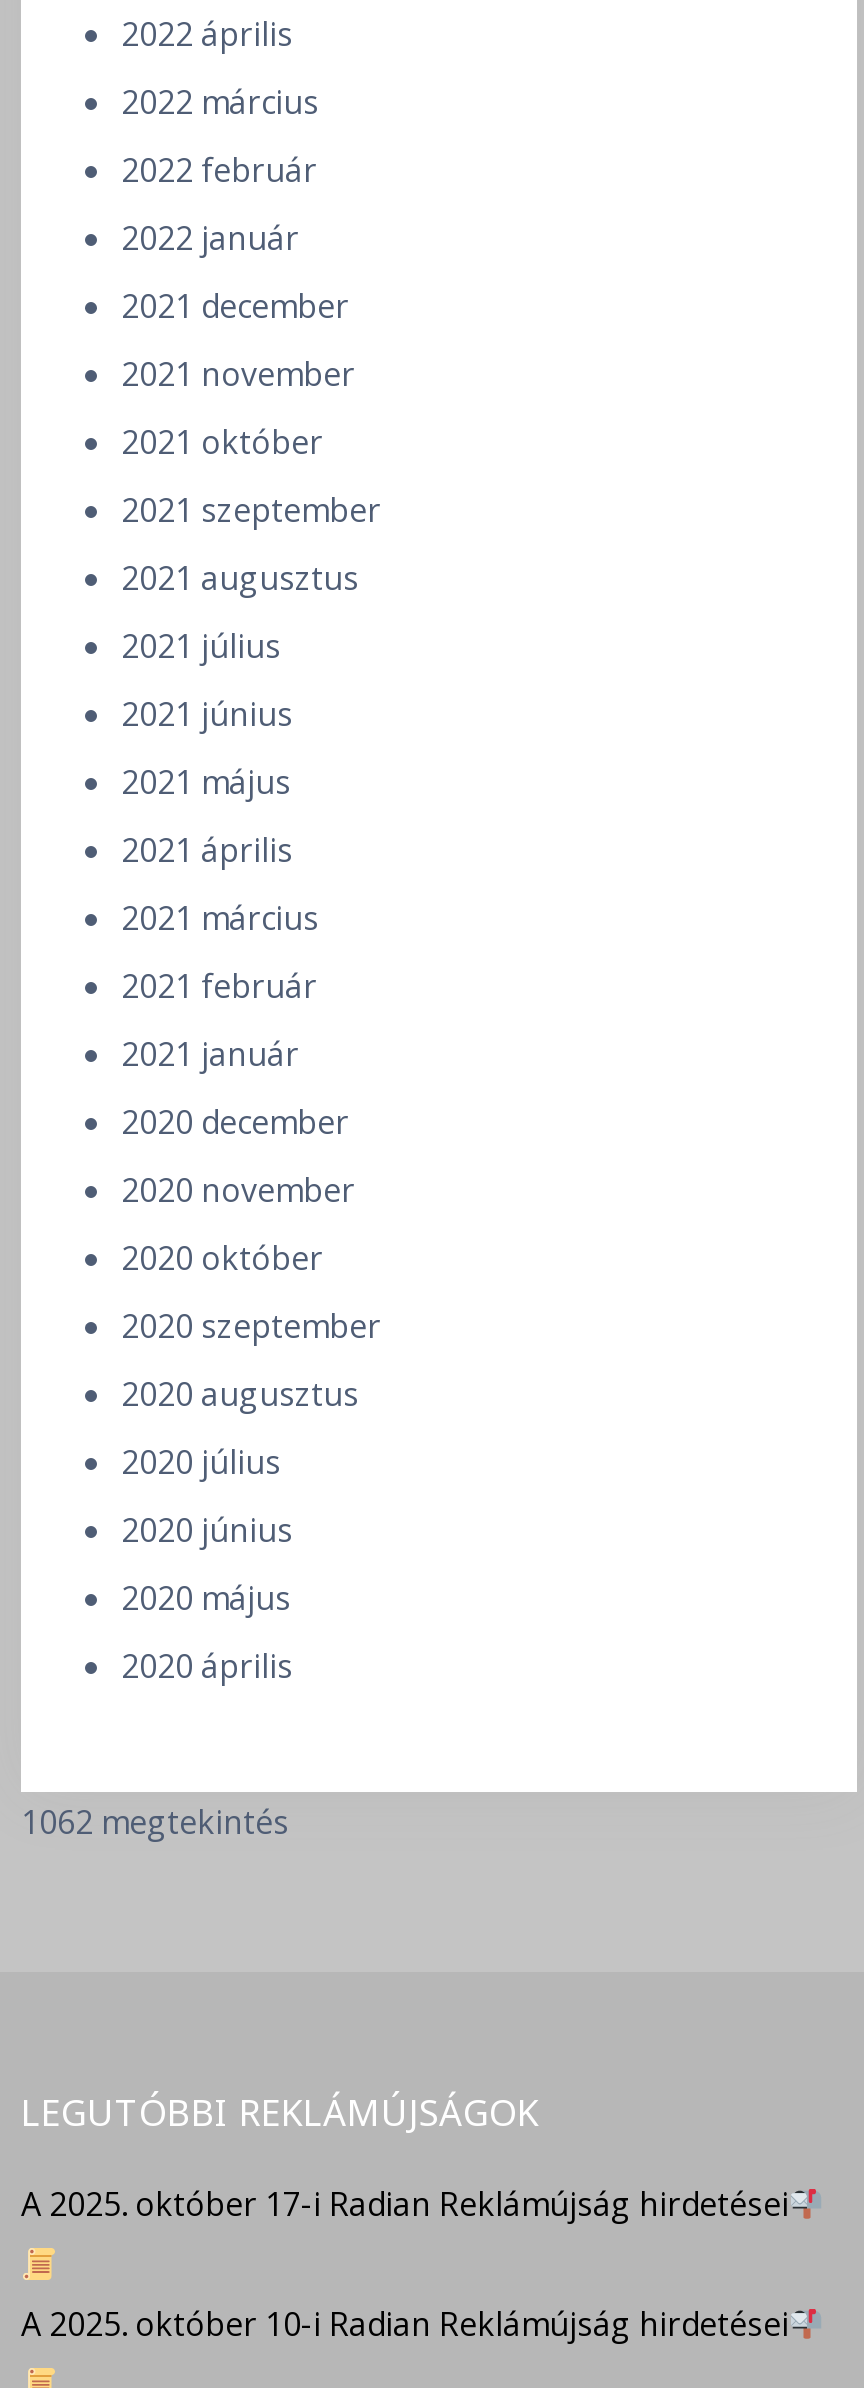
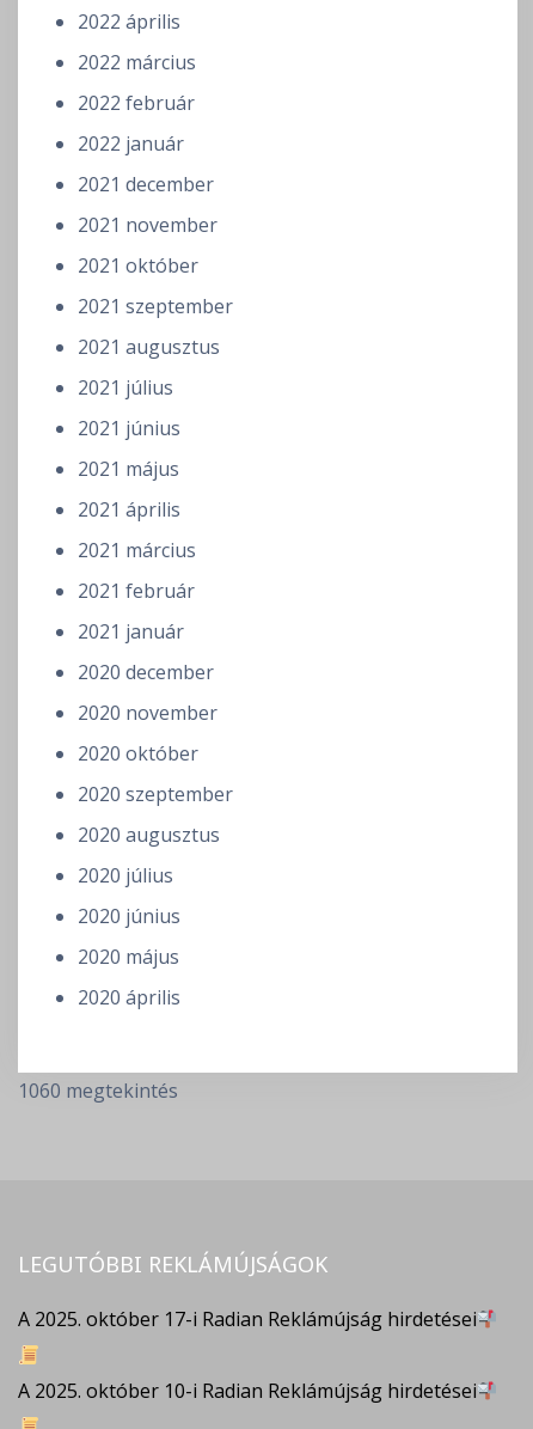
[21,1800,289,1844] 1062 megtekintés -> [18,1077,178,1104] 1060 megtekintés

